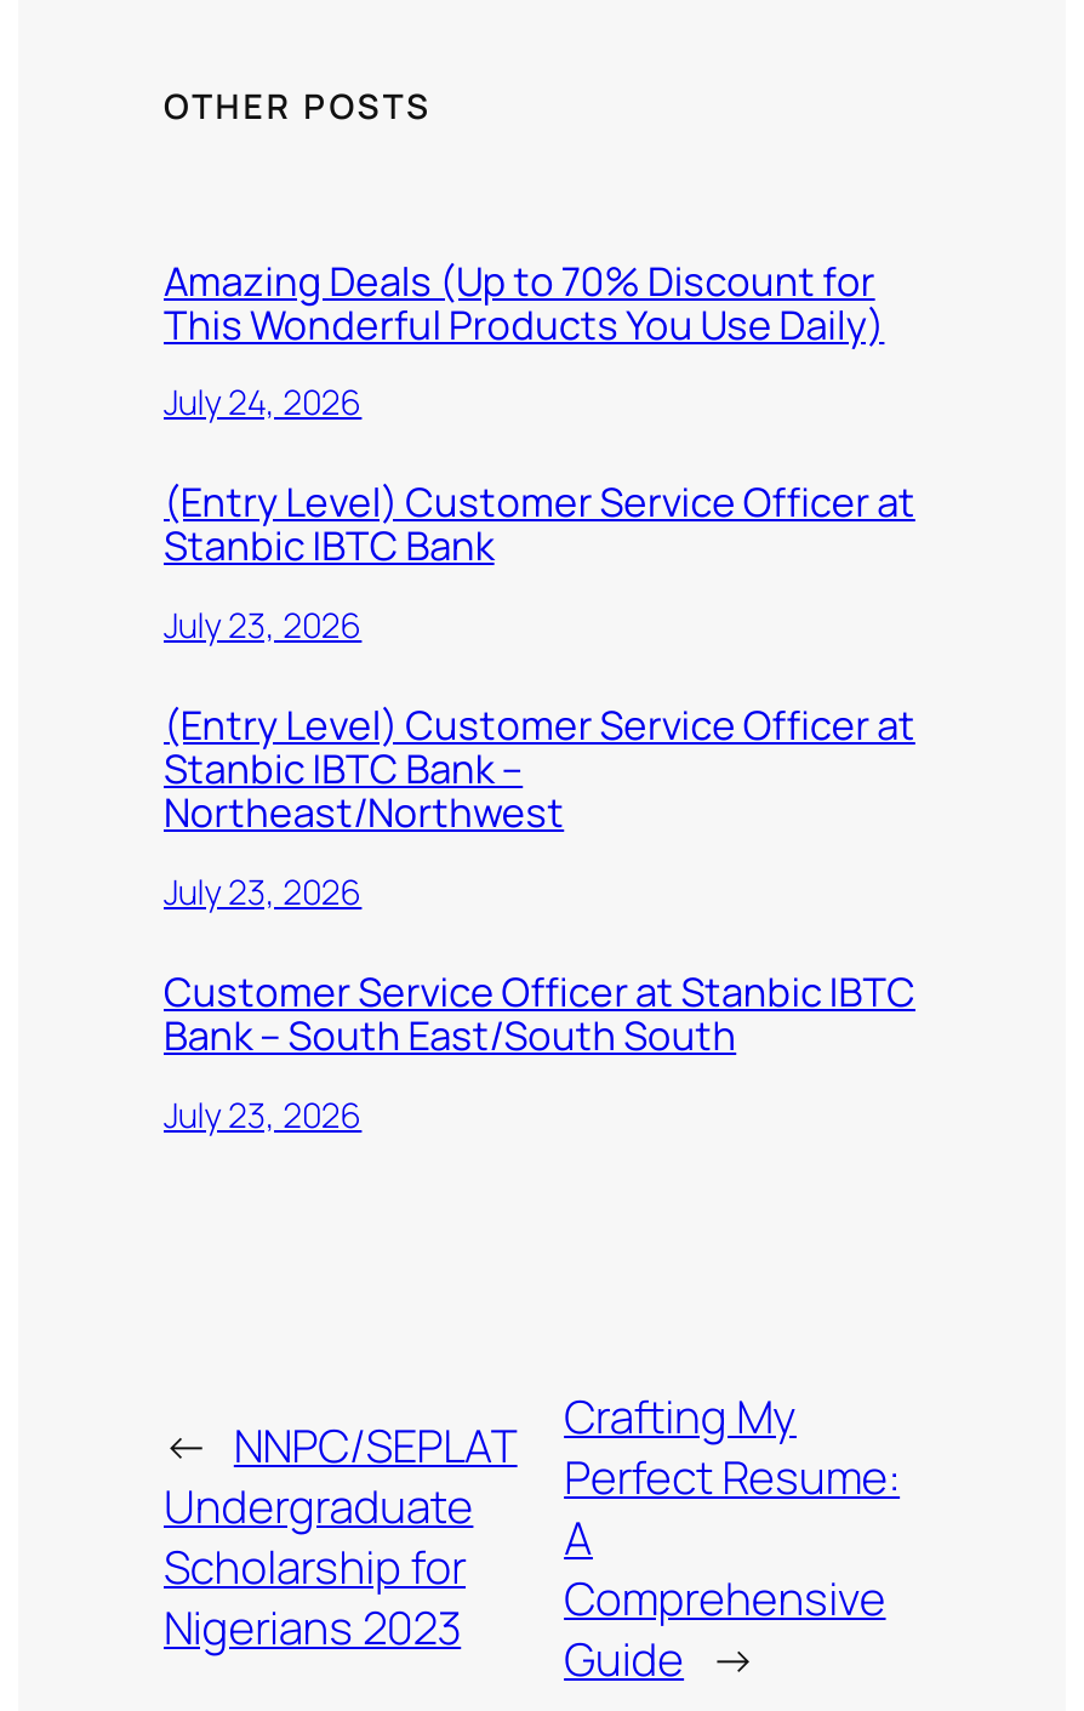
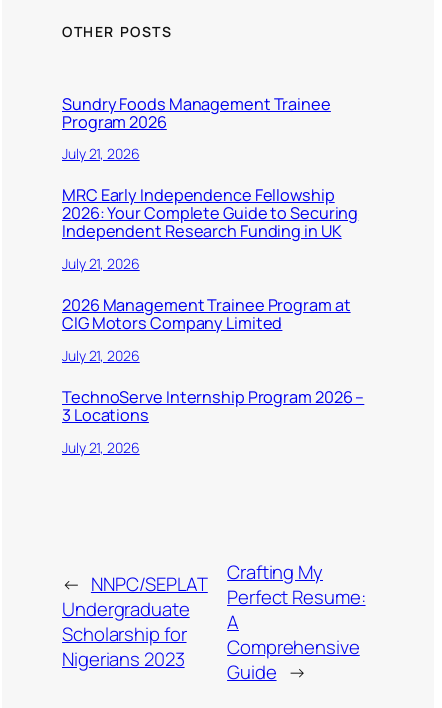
[164,253,884,350] Amazing Deals (Up to 70% Discount for | This Wonderful Products You Use Daily) -> [62,92,331,132] Sundry Foods Management Trainee | Program 2026
[164,378,362,424] July 24, 2026 -> [62,144,140,163] July 21, 2026
[164,477,915,574] (Entry Level) Customer Service Officer at | Stanbic IBTC Bank -> [62,184,358,242] MRC Early Independence Fellowship | 2026: Your Complete Guide to Securing | Independent Research Funding in UK
[164,601,362,648] July 23, 2026 -> [62,254,140,273] July 21, 2026
[164,699,915,840] (Entry Level) Customer Service Officer at | Stanbic IBTC Bank – | Northeast/Northwest -> [62,294,351,334] 2026 Management Trainee Program at | CIG Motors Company Limited
[164,868,362,914] July 23, 2026 -> [62,346,140,365] July 21, 2026
[164,966,915,1063] Customer Service Officer at Stanbic IBTC | Bank – South East/South South -> [62,386,364,426] TechnoServe Internship Program 2026 – | 3 Locations
[164,1091,362,1137] July 23, 2026 -> [62,438,140,457] July 21, 2026

